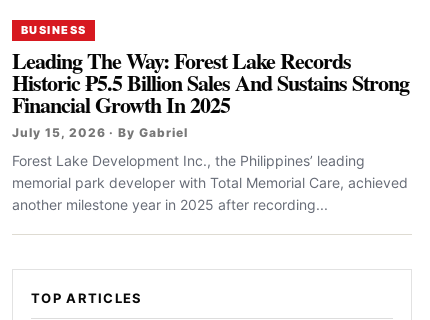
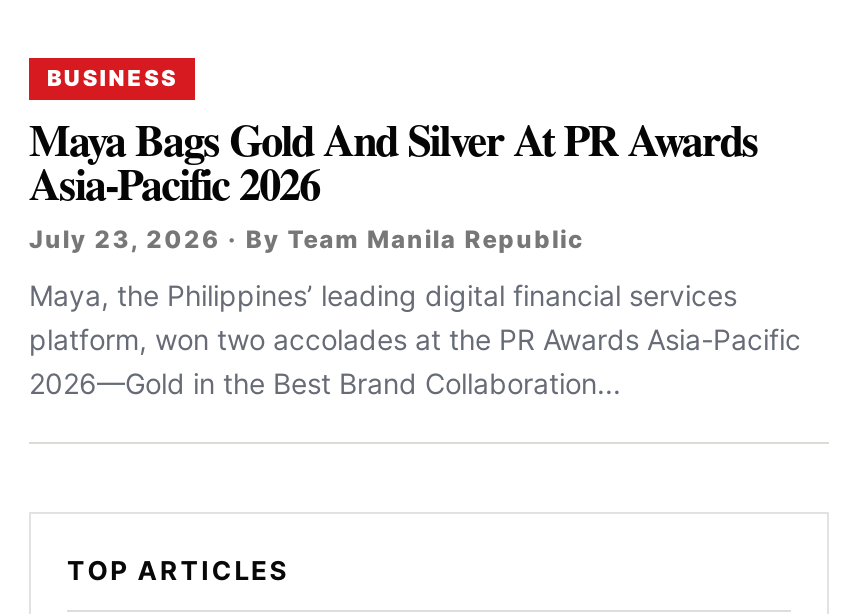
[12,44,409,140] Leading The Way: Forest Lake Records | Historic ₱5.5 Billion Sales And Sustains Strong | Financial Growth In 2025 | July 15, 2026 · By Gabriel -> [29,106,758,254] Maya Bags Gold And Silver At PR Awards | Asia-Pacific 2026 | July 23, 2026 · By Team Manila Republic
[12,152,408,213] Forest Lake Development Inc., the Philippines’ leading | memorial park developer with Total Memorial Care, achieved | another milestone year in 2025 after recording... -> [29,278,801,400] Maya, the Philippines’ leading digital financial services | platform, won two accolades at the PR Awards Asia-Pacific | 2026—Gold in the Best Brand Collaboration...

